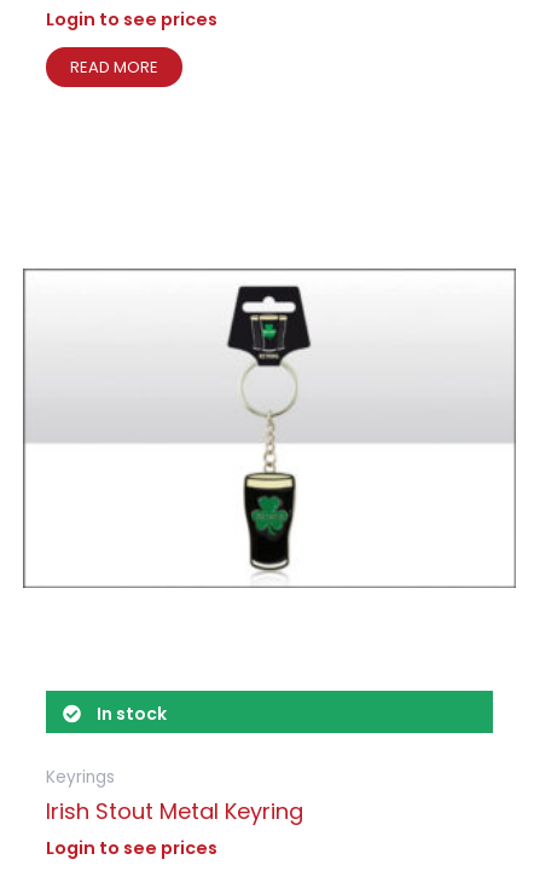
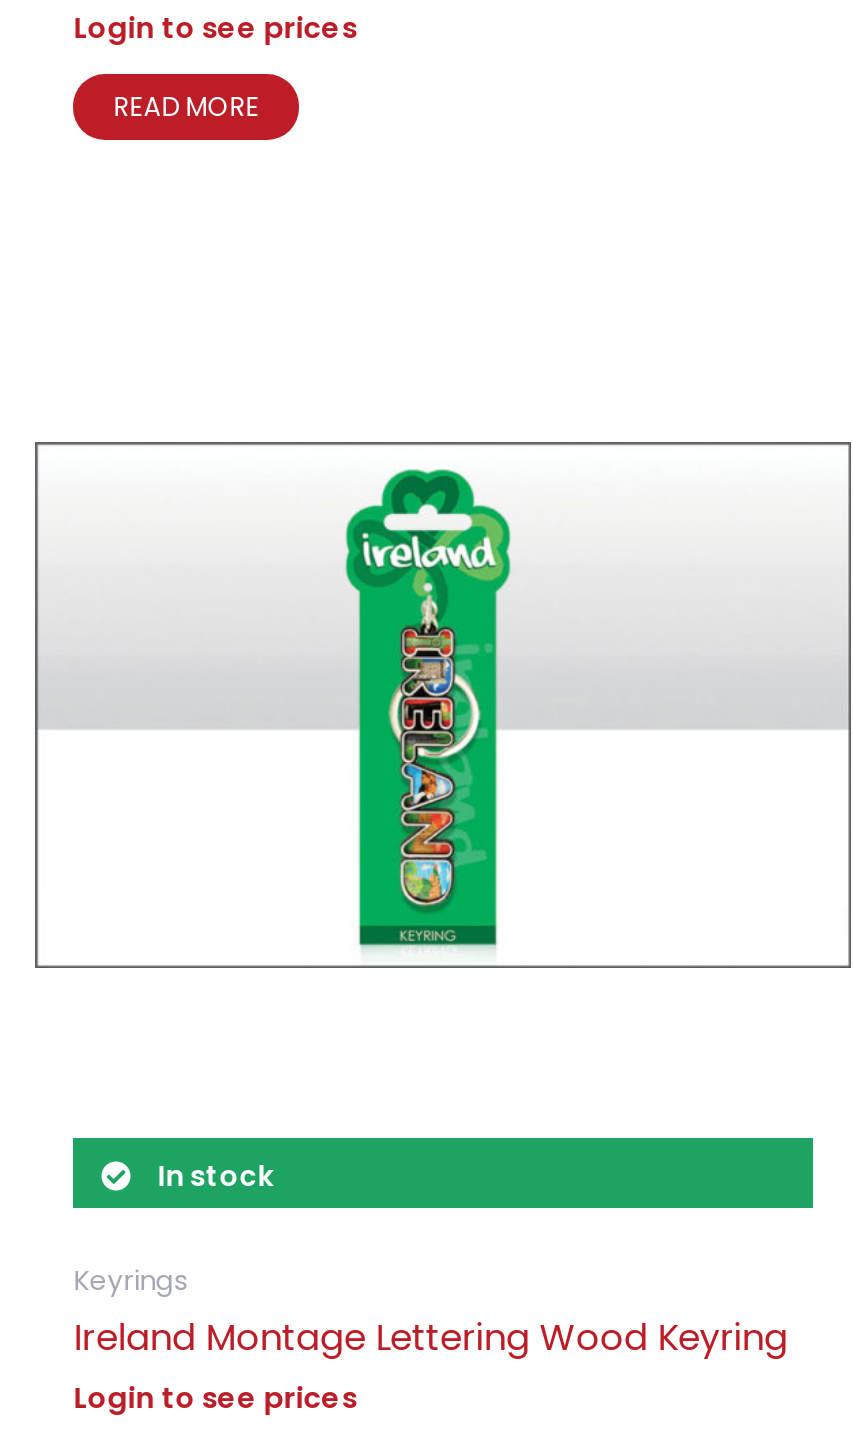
[210,284,312,577] [image] -> [343,469,511,951] [image]
[46,796,303,826] Irish Stout Metal Keyring -> [73,1313,787,1363] Ireland Montage Lettering Wood Keyring

